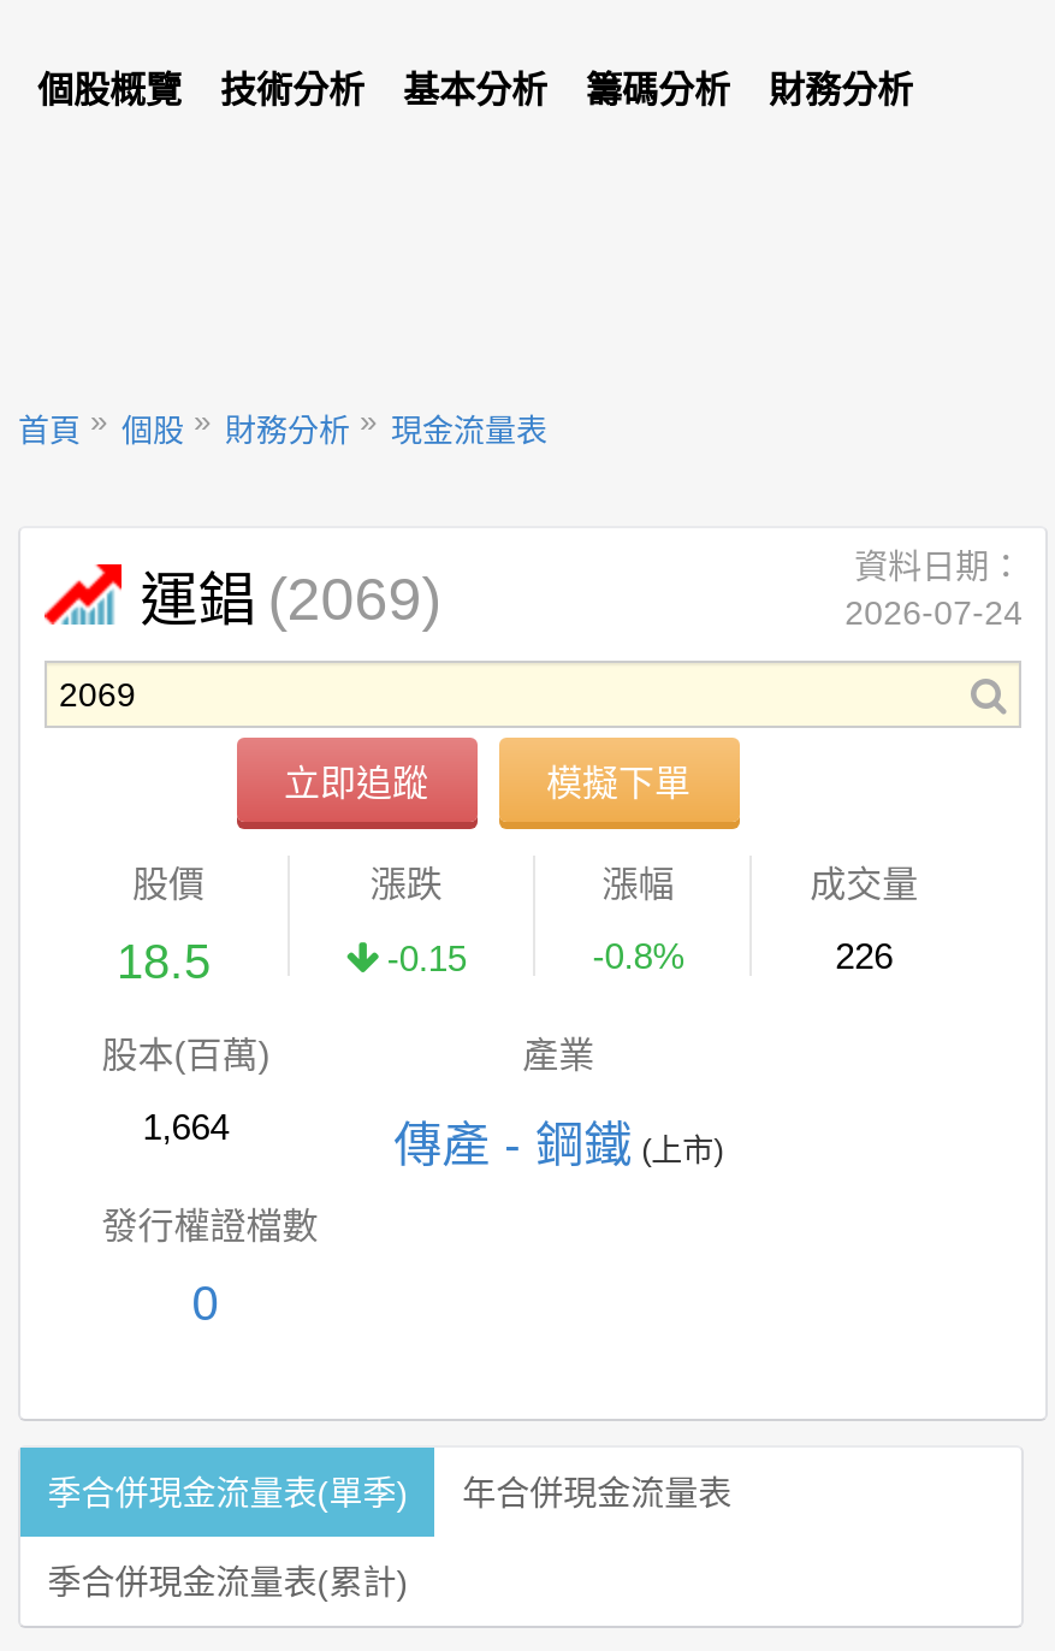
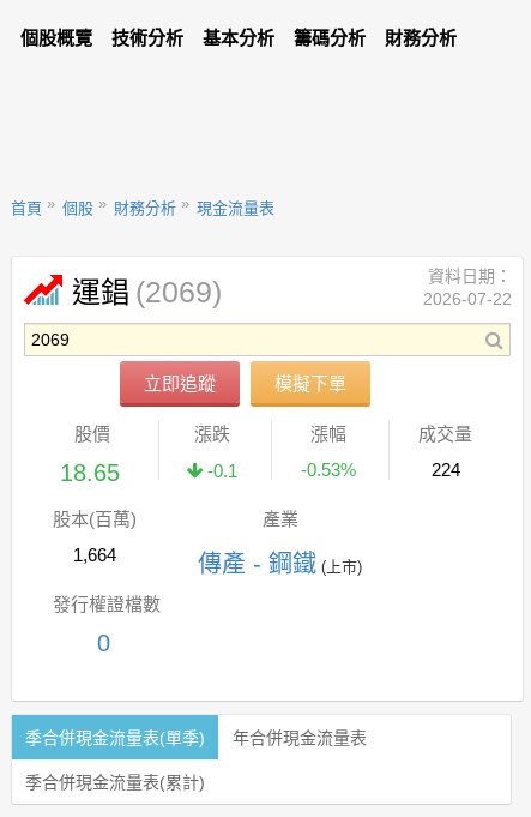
[845,594,1023,632] 2026-07-24 -> [423,289,511,309] 2026-07-22
[117,934,211,987] 18.5 -> [60,459,120,485] 18.65
[387,936,467,977] -0.15 -> [208,460,238,480] -0.1
[593,934,684,975] -0.8% -> [301,459,356,479] -0.53%
[835,934,893,975] 226 -> [431,459,460,479] 224

